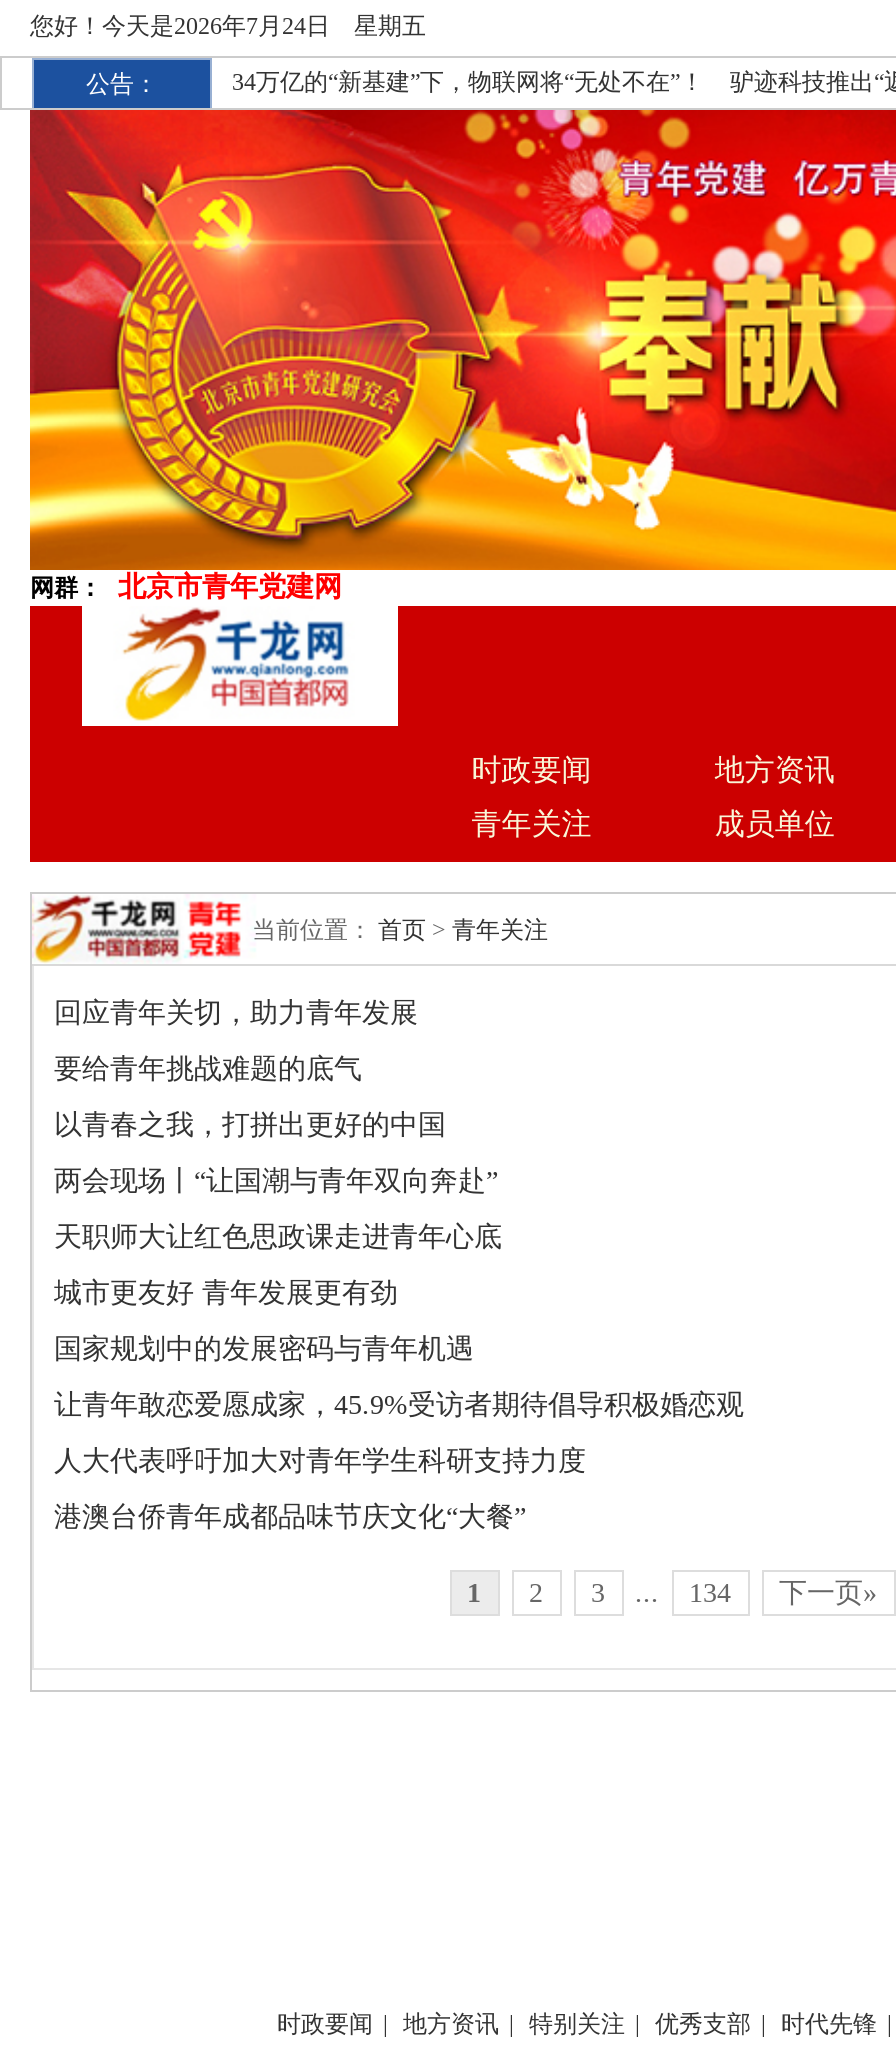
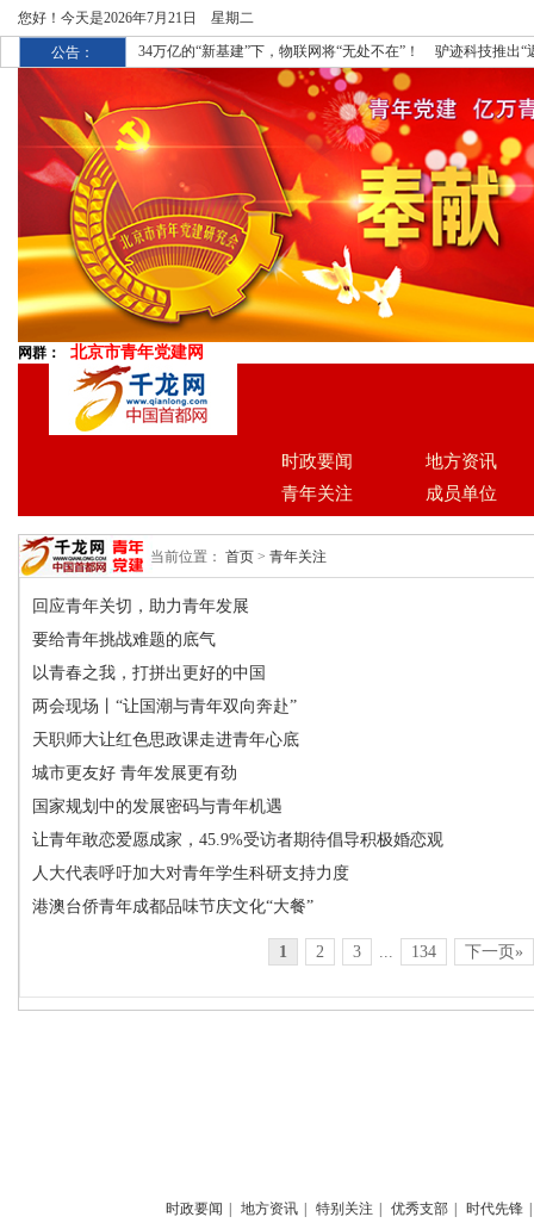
[30,12,426,40] 您好！今天是2026年7月24日 星期五 -> [18,10,254,26] 您好！今天是2026年7月21日 星期二

